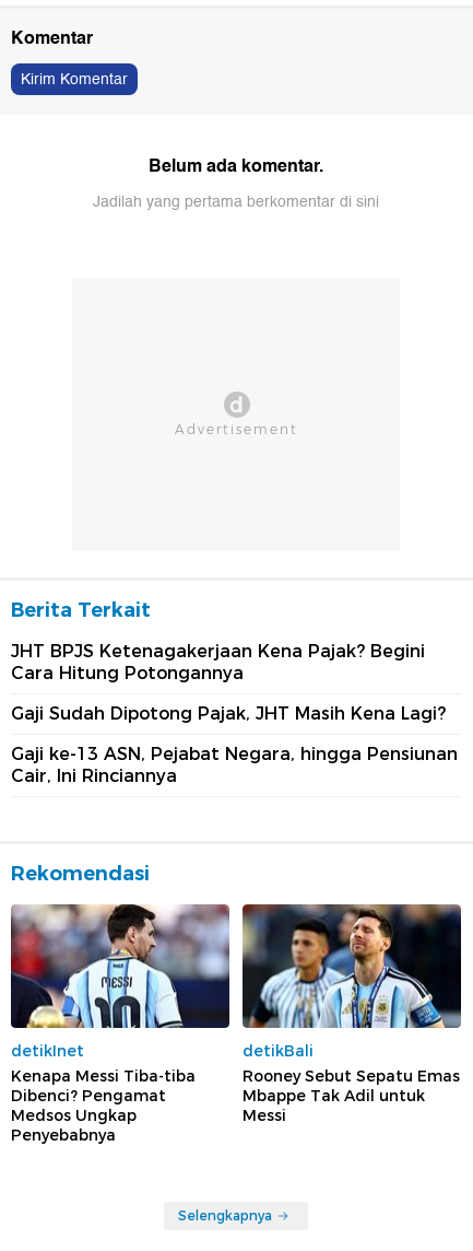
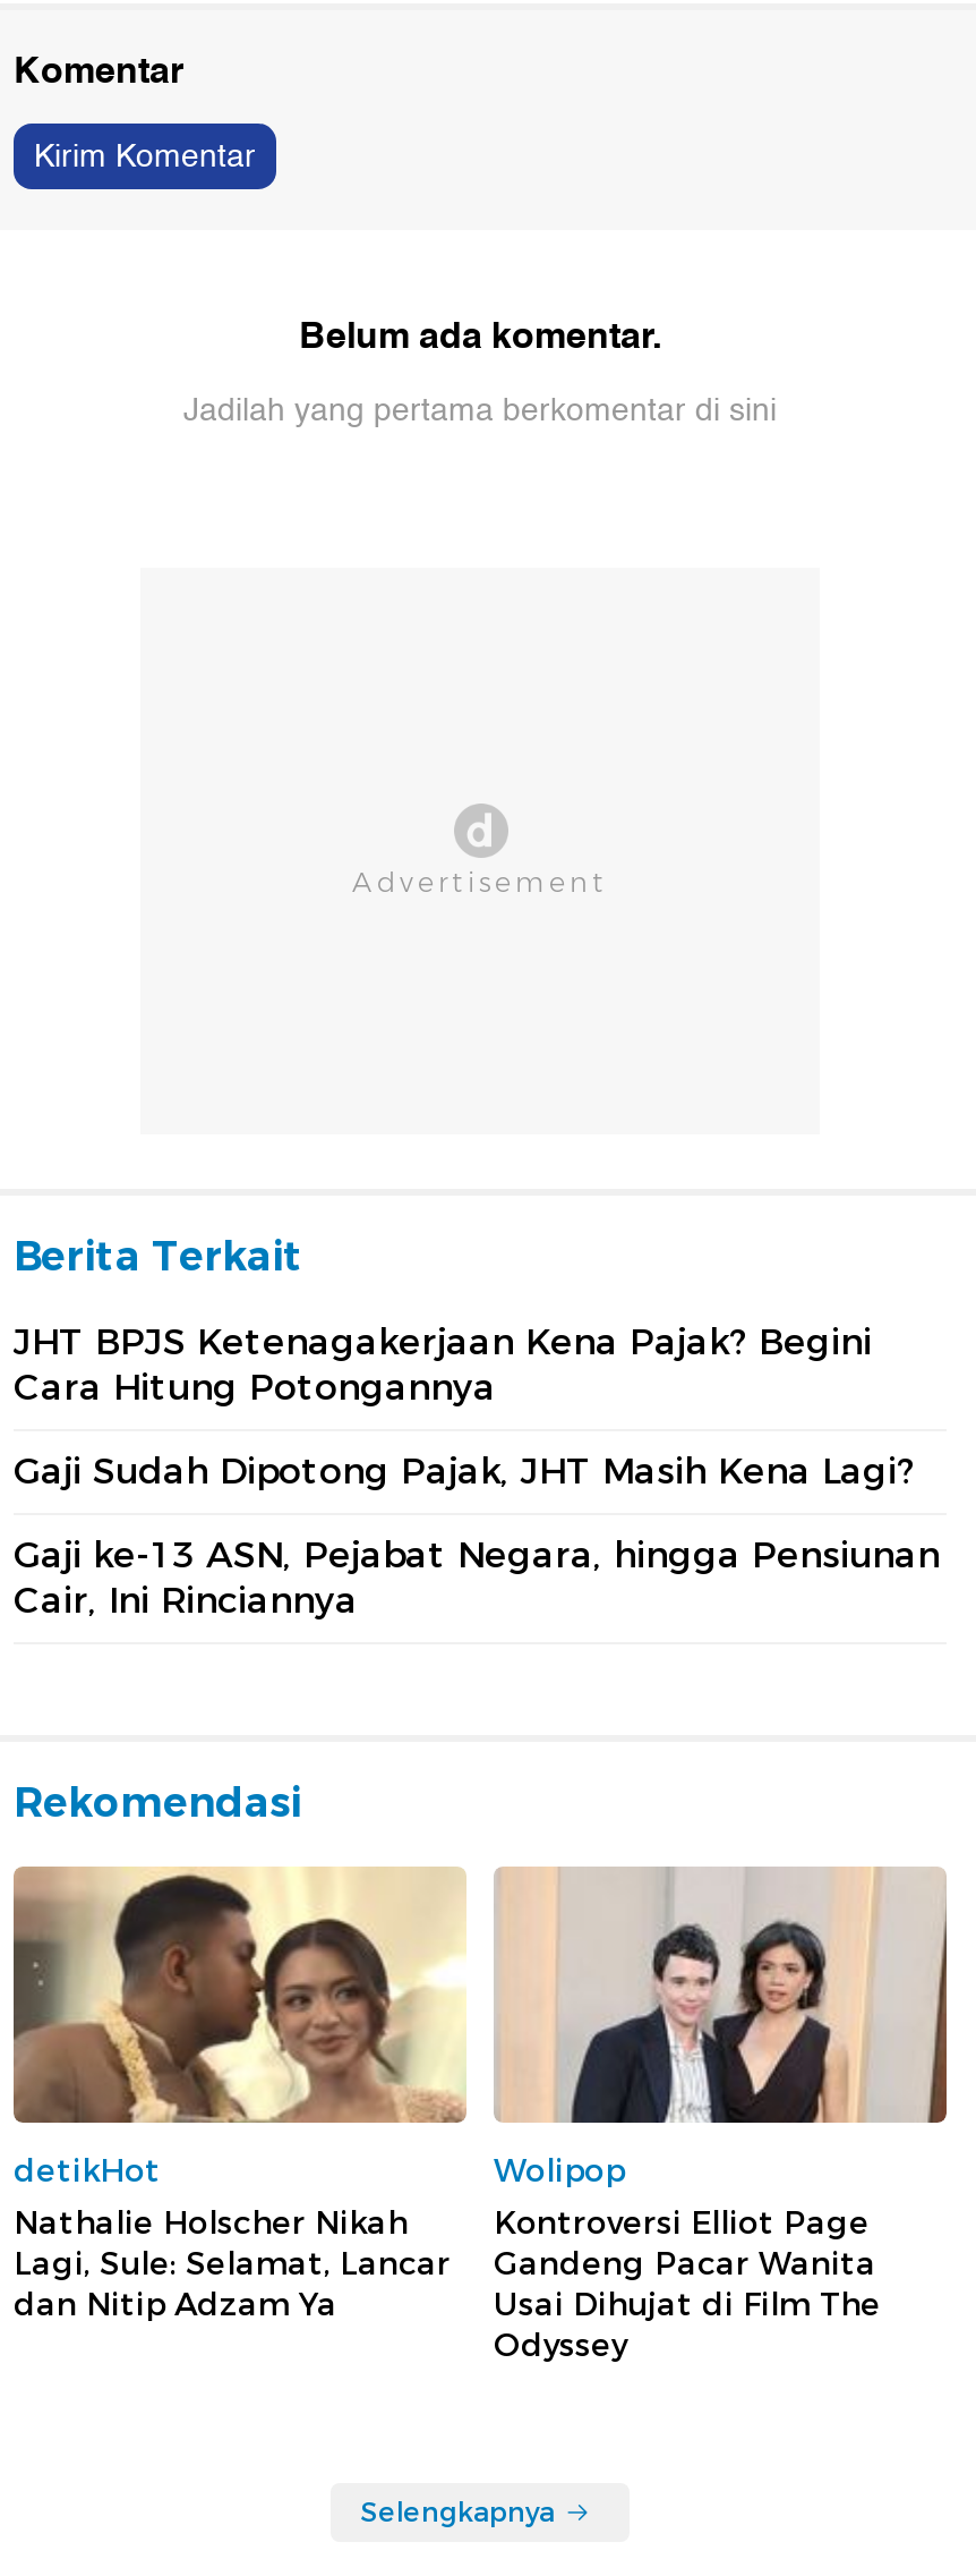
[10,903,230,1145] [image] | detikInet | Kenapa Messi Tiba-tiba | Dibenci? Pengamat | Medsos Ungkap | Penyebabnya -> [11,1867,466,2324] [image] | detikHot | Nathalie Holscher Nikah | Lagi, Sule: Selamat, Lancar | dan Nitip Adzam Ya
[241,903,462,1125] [image] | detikBali | Rooney Sebut Sepatu Emas | Mbappe Tak Adil untuk | Messi -> [494,1867,949,2365] [image] | Wolipop | Kontroversi Elliot Page | Gandeng Pacar Wanita | Usai Dihujat di Film The | Odyssey

